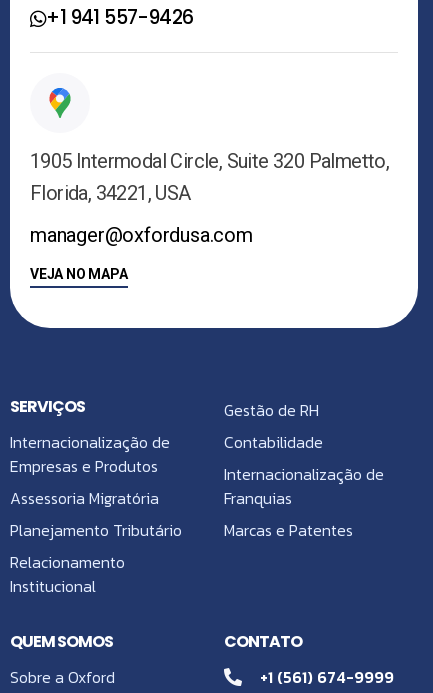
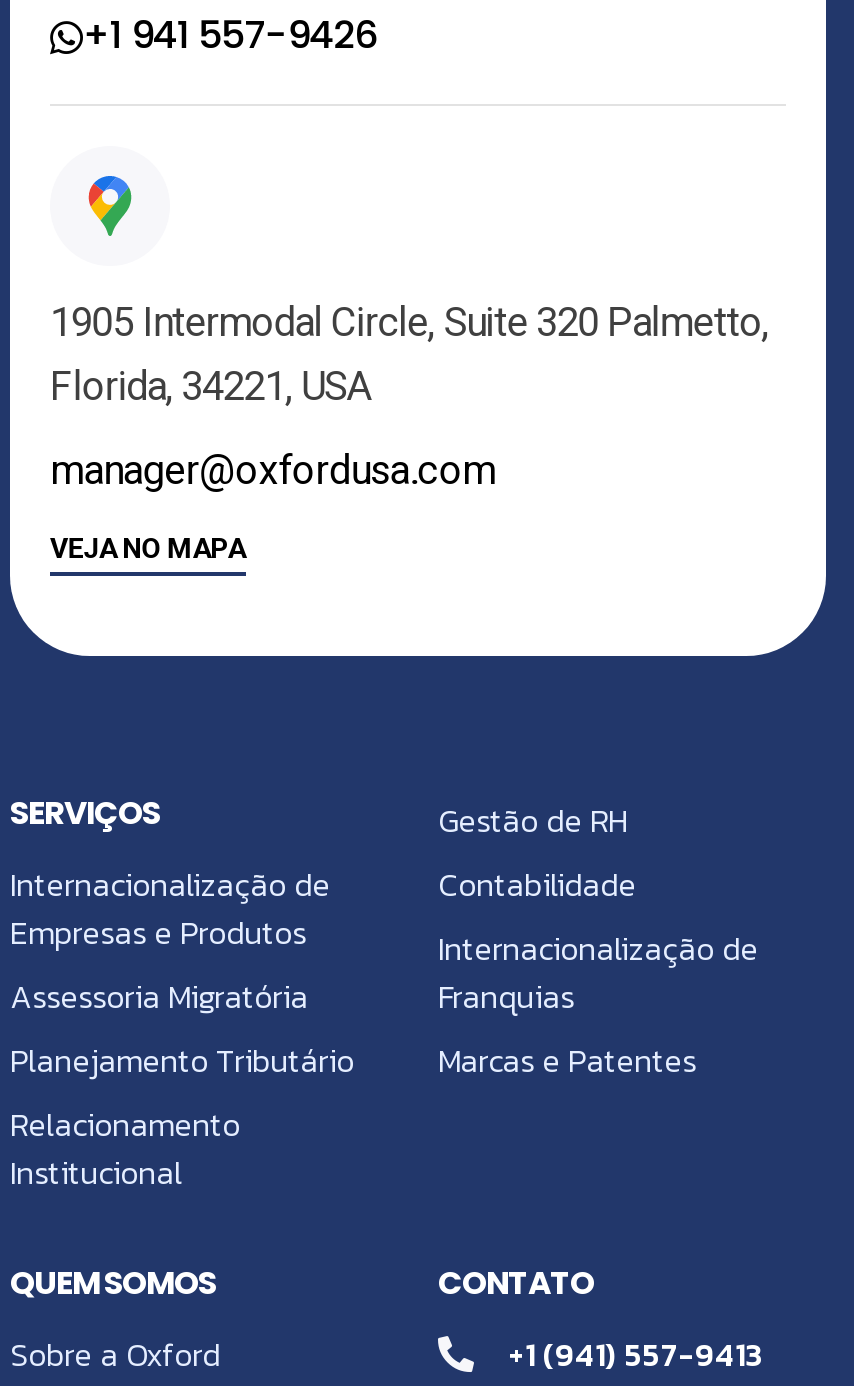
[259,665,393,689] +1 (561) 674-9999 -> [509,1329,763,1377] +1 (941) 557-9413

